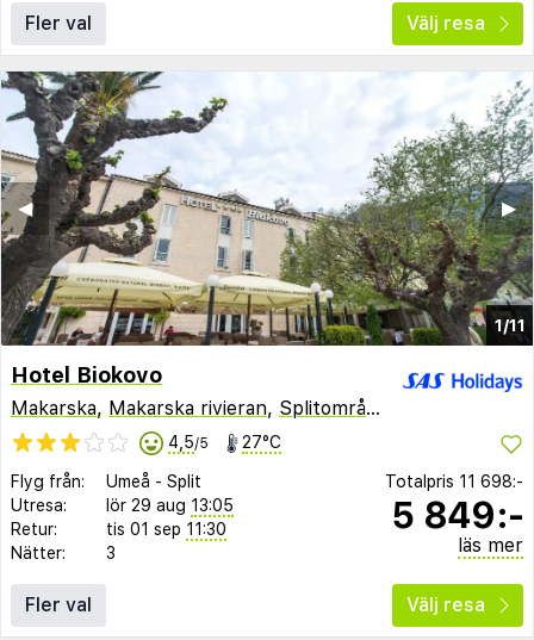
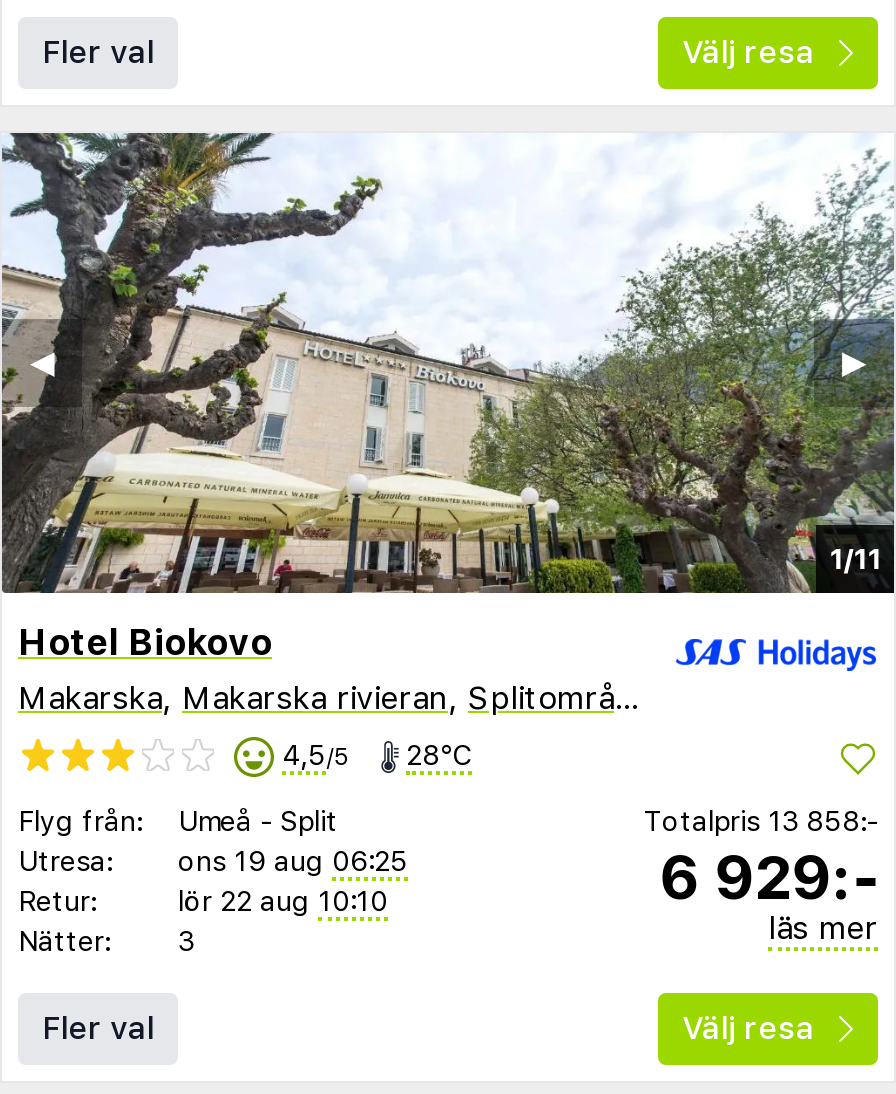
[168,432,281,451] 4,5/5 27°C -> [282,738,472,770] 4,5/5 28°C
[385,472,523,491] Totalpris 11 698:- -> [644,805,878,837] Totalpris 13 858:-
[106,496,234,515] lör 29 aug 13:05 -> [178,845,408,877] ons 19 aug 06:25
[391,493,523,536] 5 849:- -> [658,841,878,913] 6 929:-
[106,519,226,538] tis 01 sep 11:30 -> [178,885,388,917] lör 22 aug 10:10

